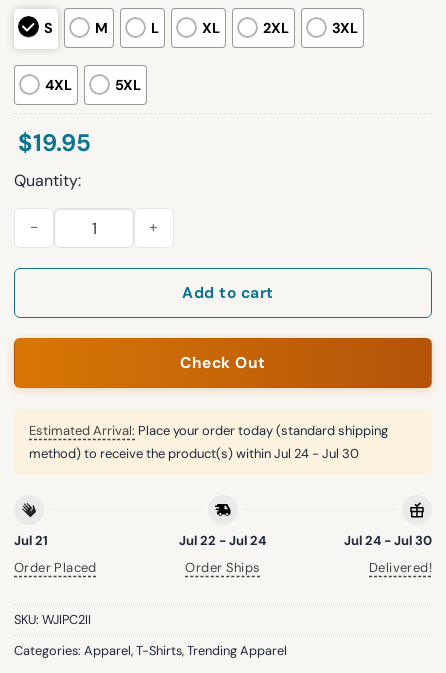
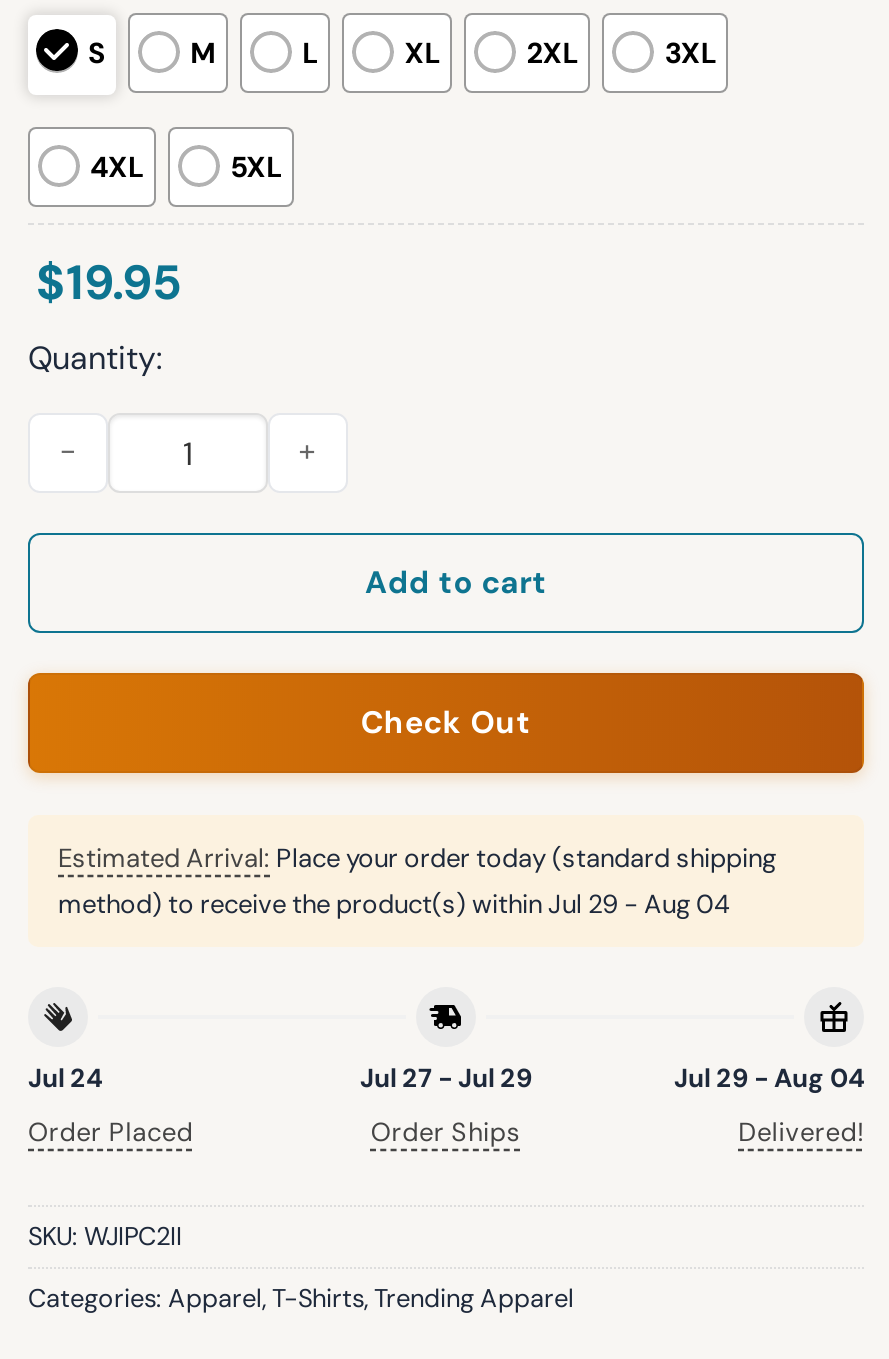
[29,445,359,462] method) to receive the product(s) within Jul 24 - Jul 30 -> [58,887,730,921] method) to receive the product(s) within Jul 29 - Aug 04
[14,532,48,549] Jul 21 -> [28,1062,102,1096] Jul 24
[179,532,266,549] Jul 22 - Jul 24 -> [360,1062,532,1096] Jul 27 - Jul 29
[344,532,432,549] Jul 24 - Jul 30 -> [674,1062,864,1096] Jul 29 - Aug 04

